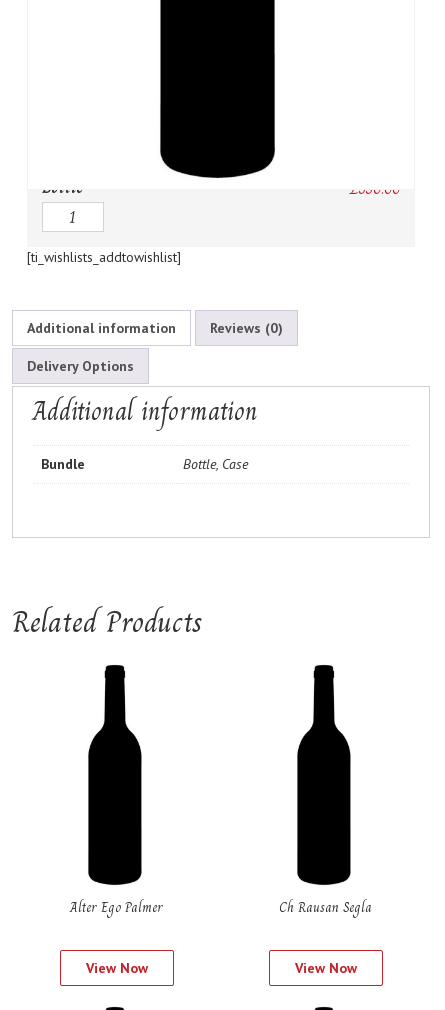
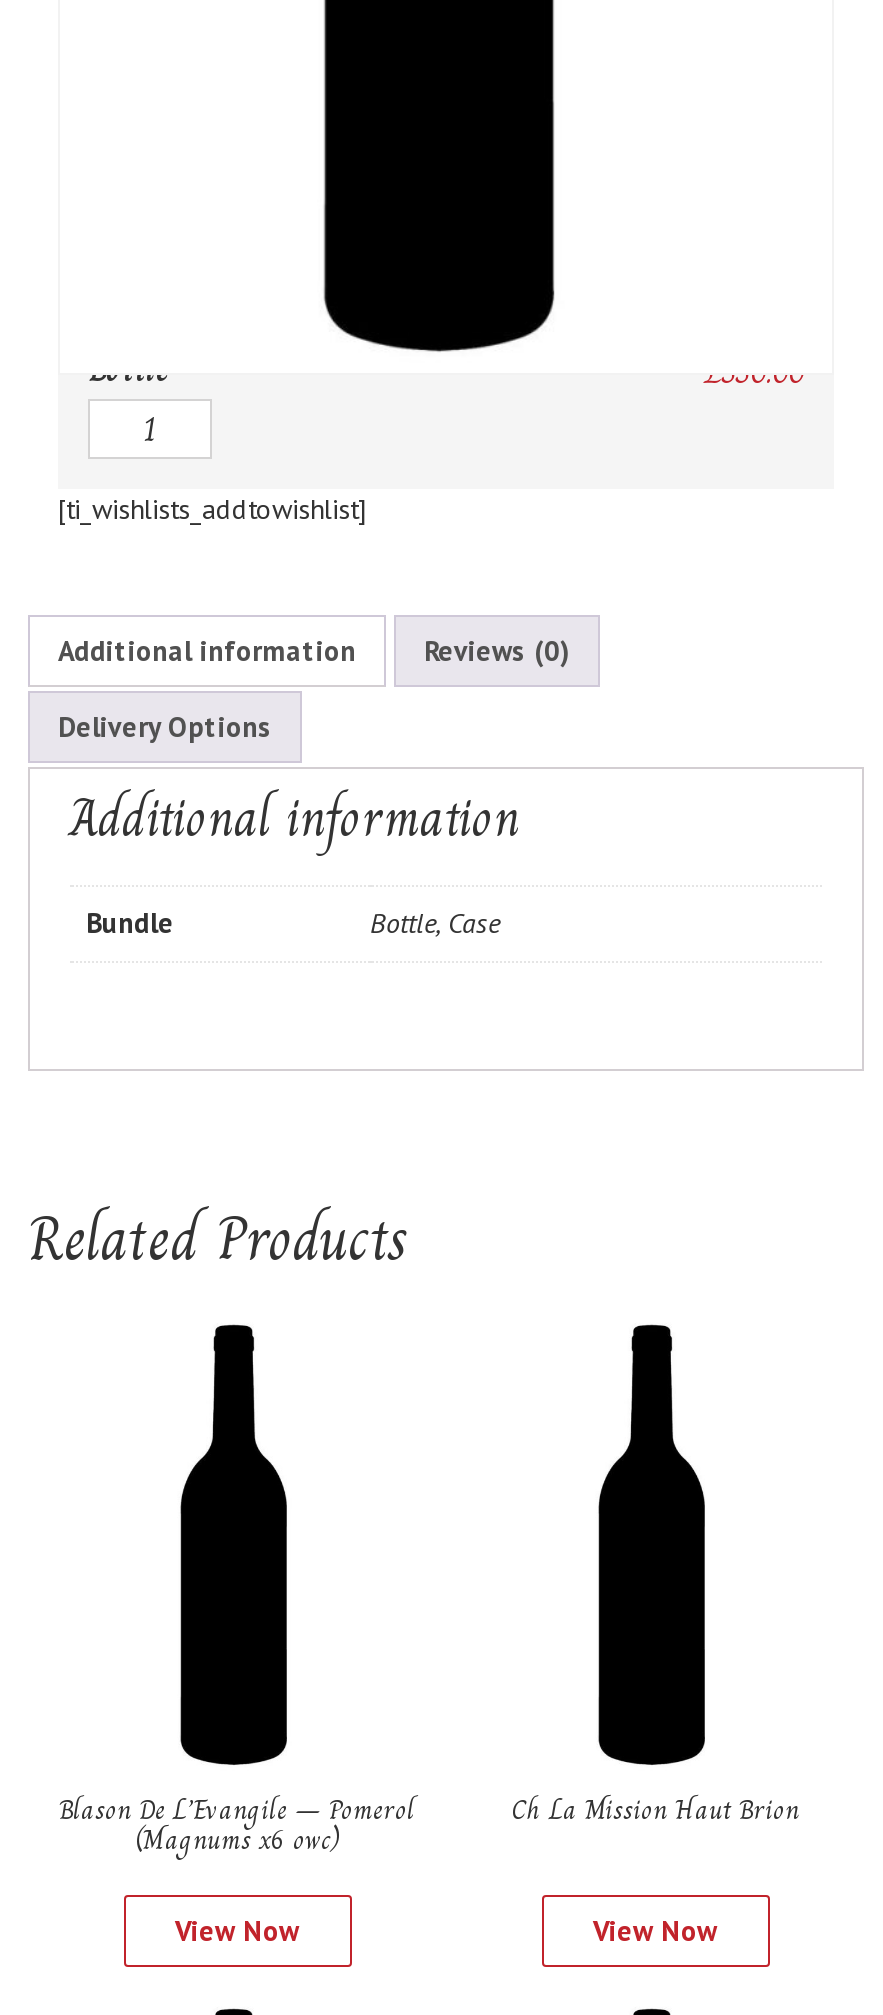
[70,896,163,918] Alter Ego Palmer -> [59,1787,415,1861] Blason De L’Evangile – Pomerol | (Magnums x6 owc)
[279,896,372,918] Ch Rausan Segla -> [511,1787,799,1831] Ch La Mission Haut Brion

